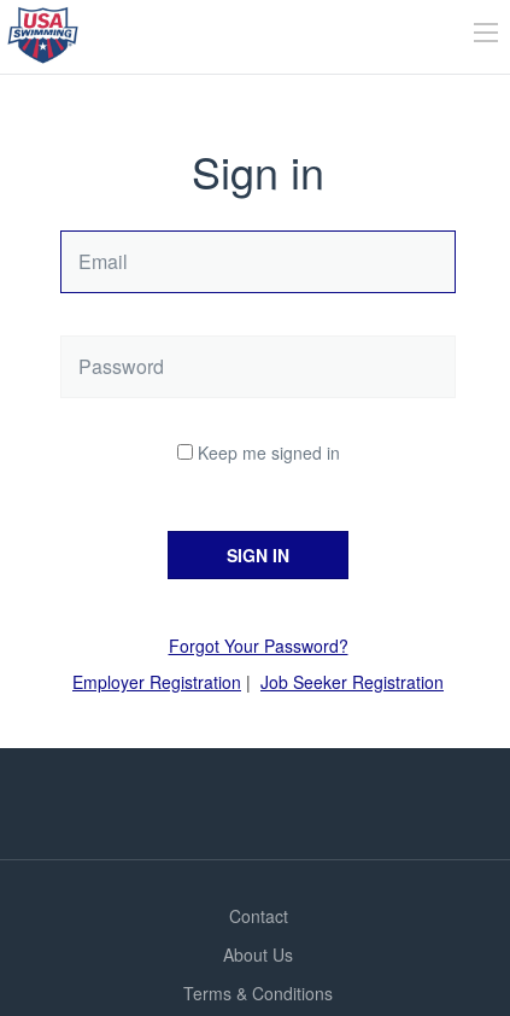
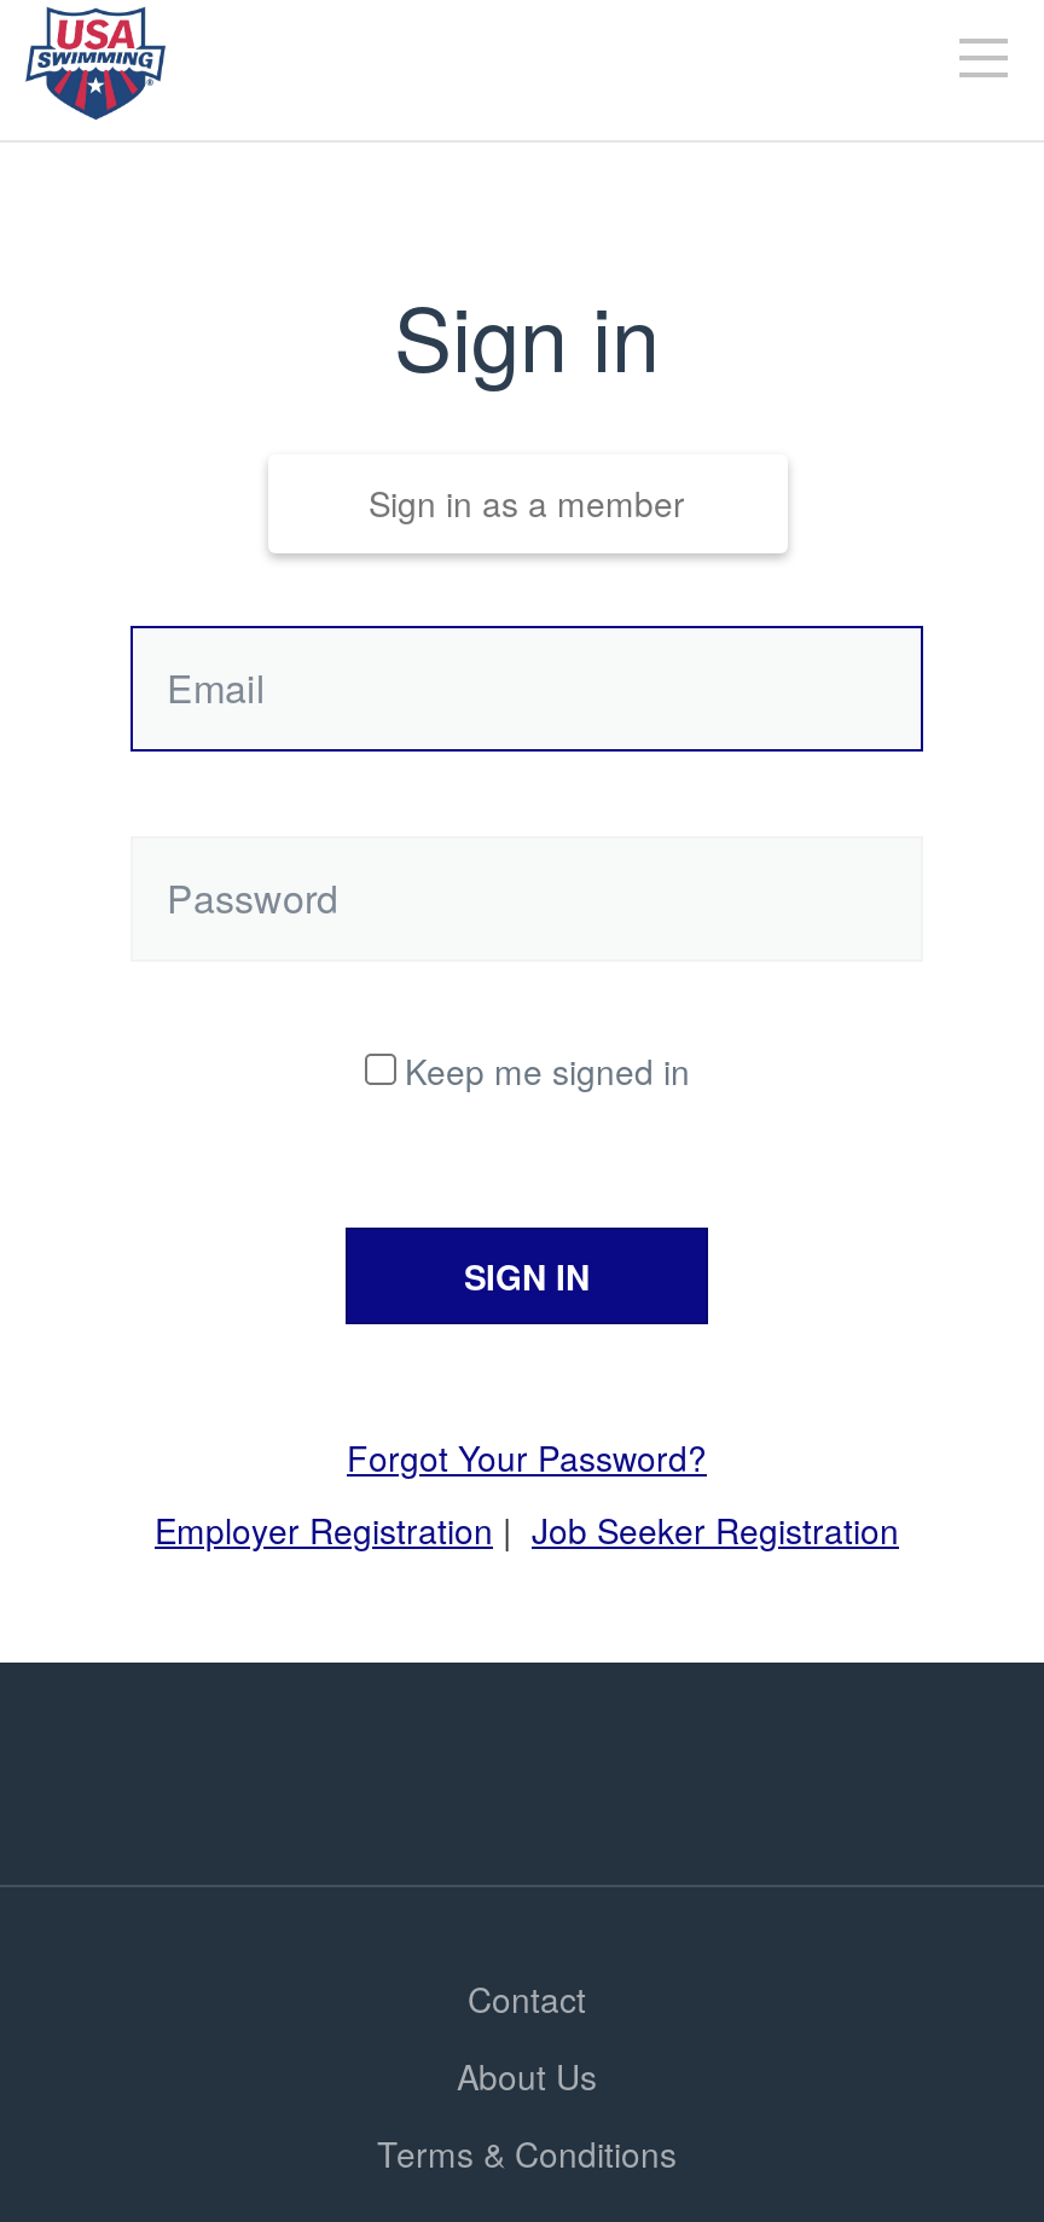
none -> [369,478,685,527] Sign in as a member

